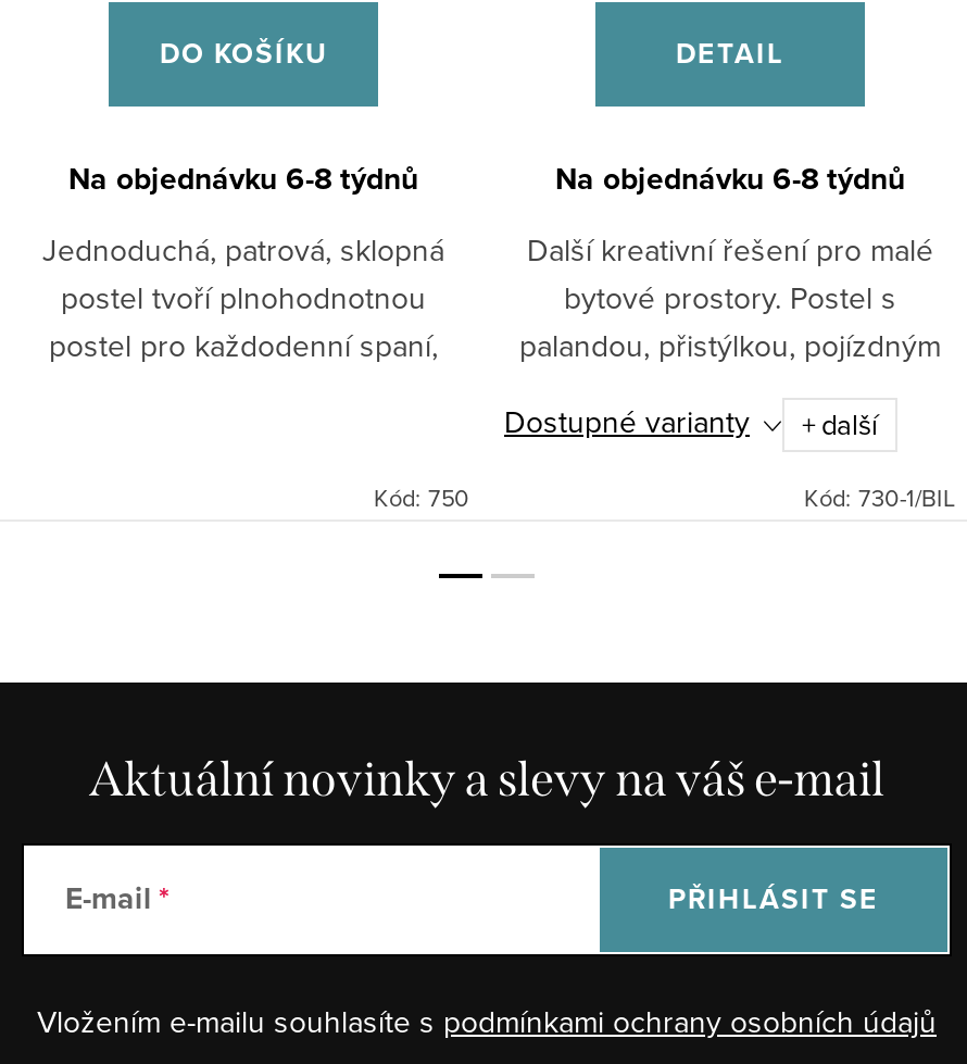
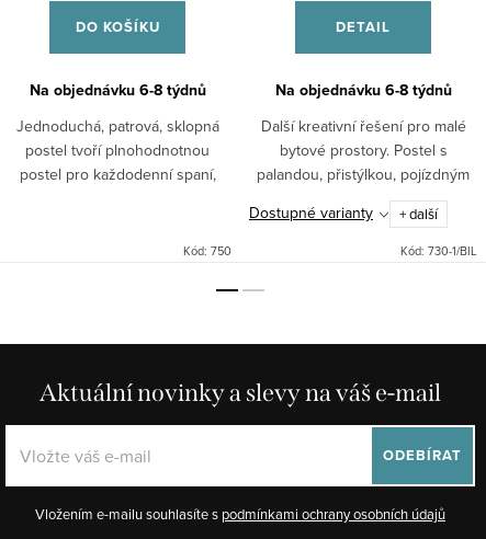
[65,875,152,921] E-mail -> none
[668,877,879,918] PŘIHLÁSIT SE -> [383,444,462,465] ODEBÍRAT

